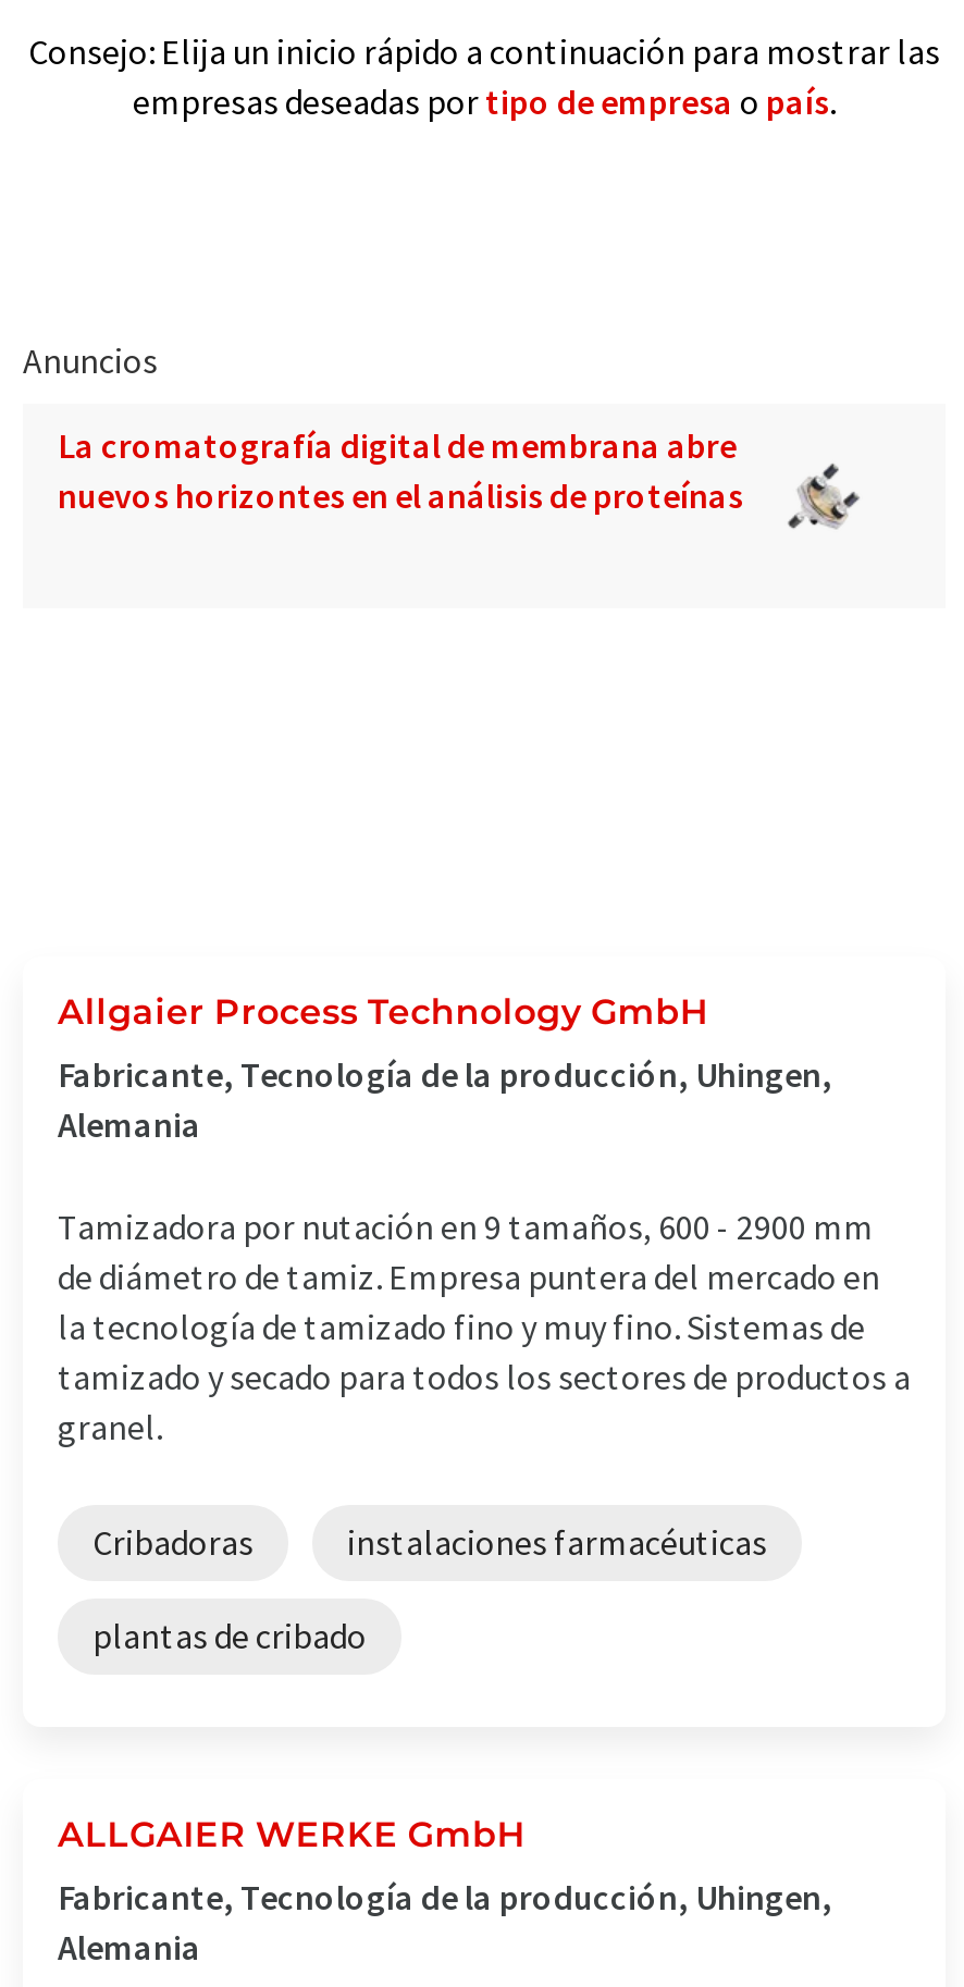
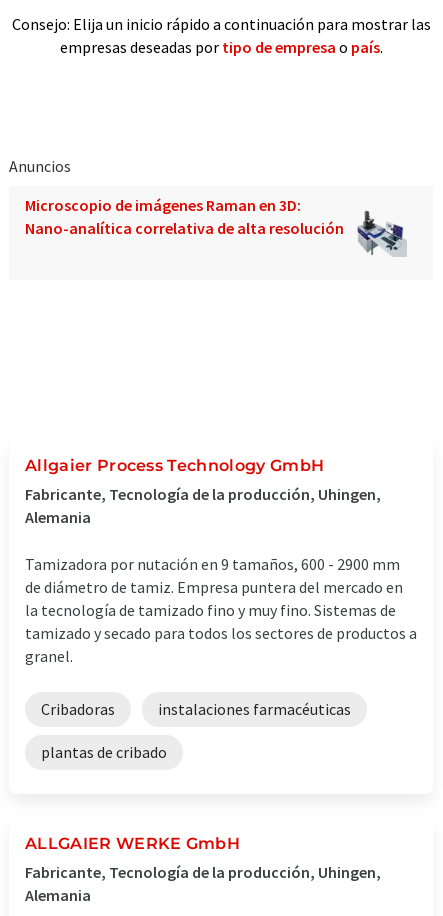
[58,422,887,556] [image] | La cromatografía digital de membrana abre | nuevos horizontes en el análisis de proteínas -> [25,195,407,257] [image] | Microscopio de imágenes Raman en 3D: | Nano-analítica correlativa de alta resolución

